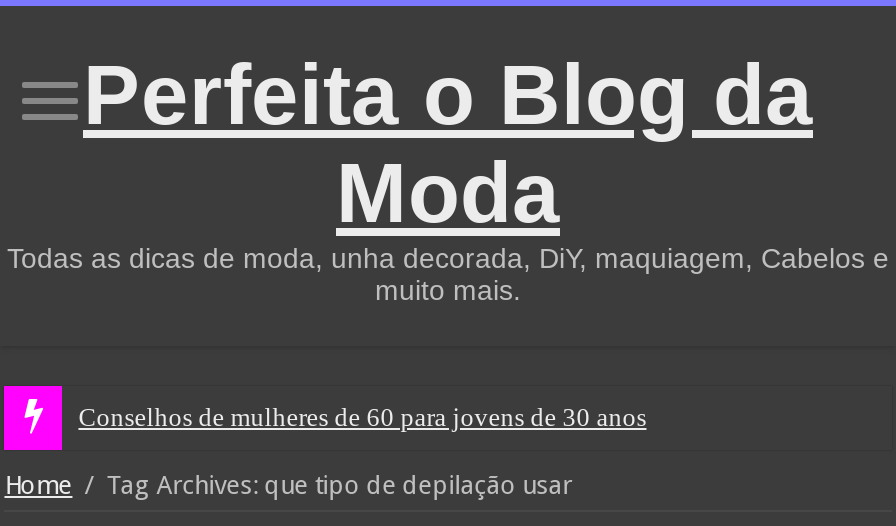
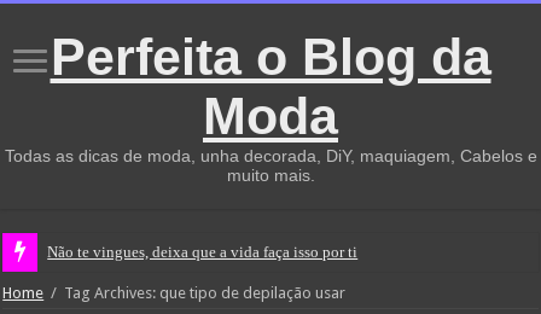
[78,402,646,432] Conselhos de mulheres de 60 para jovens de 30 anos -> [47,243,358,261] Não te vingues, deixa que a vida faça isso por ti

